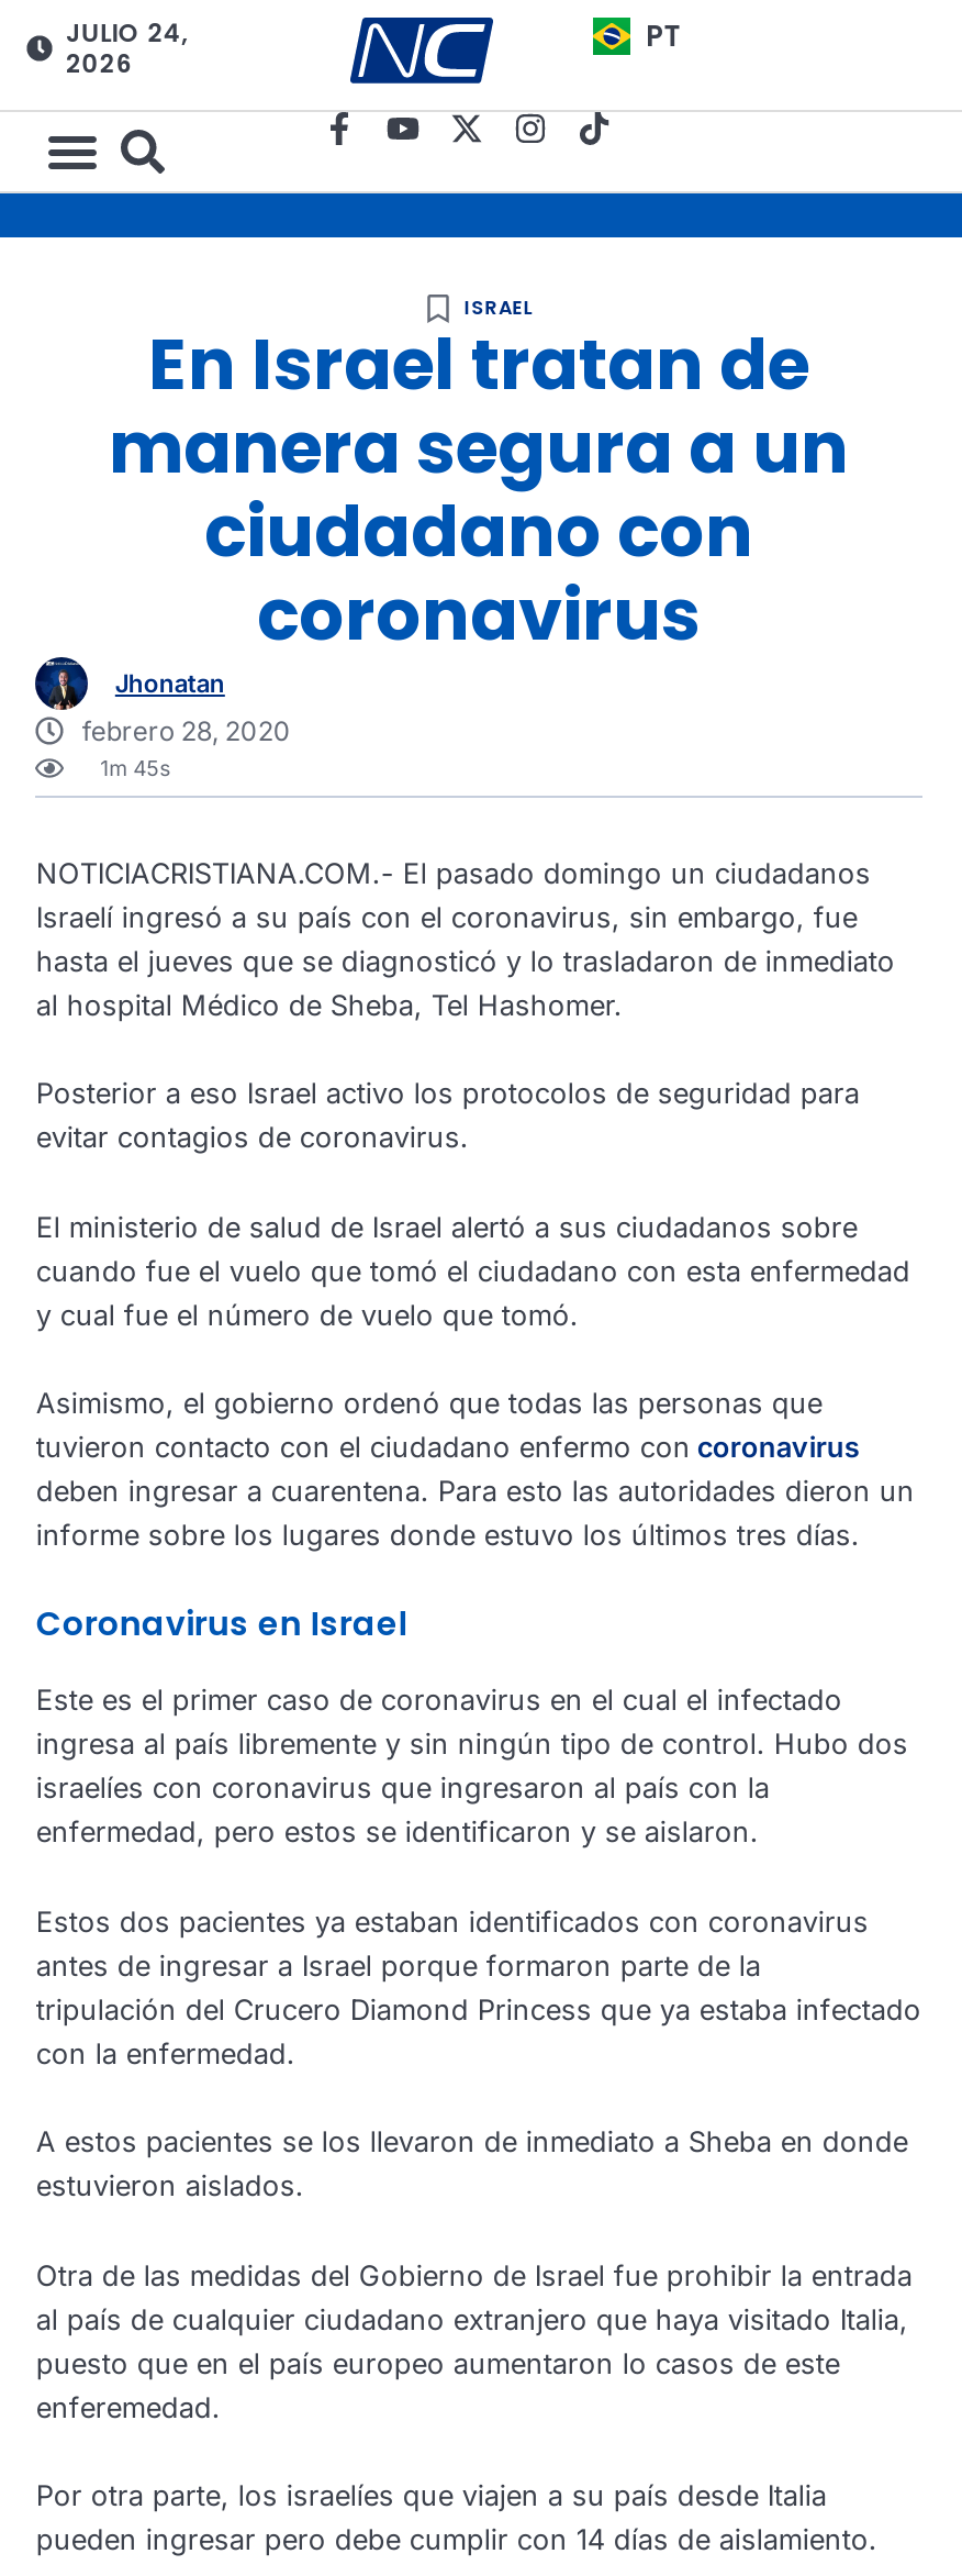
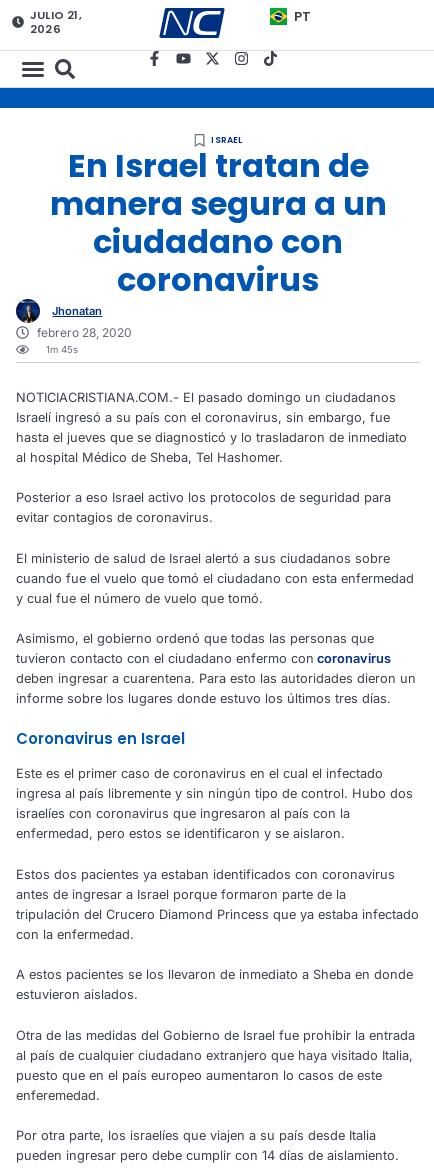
[66,15,188,51] JULIO 24, -> [30,7,82,23] JULIO 21,

